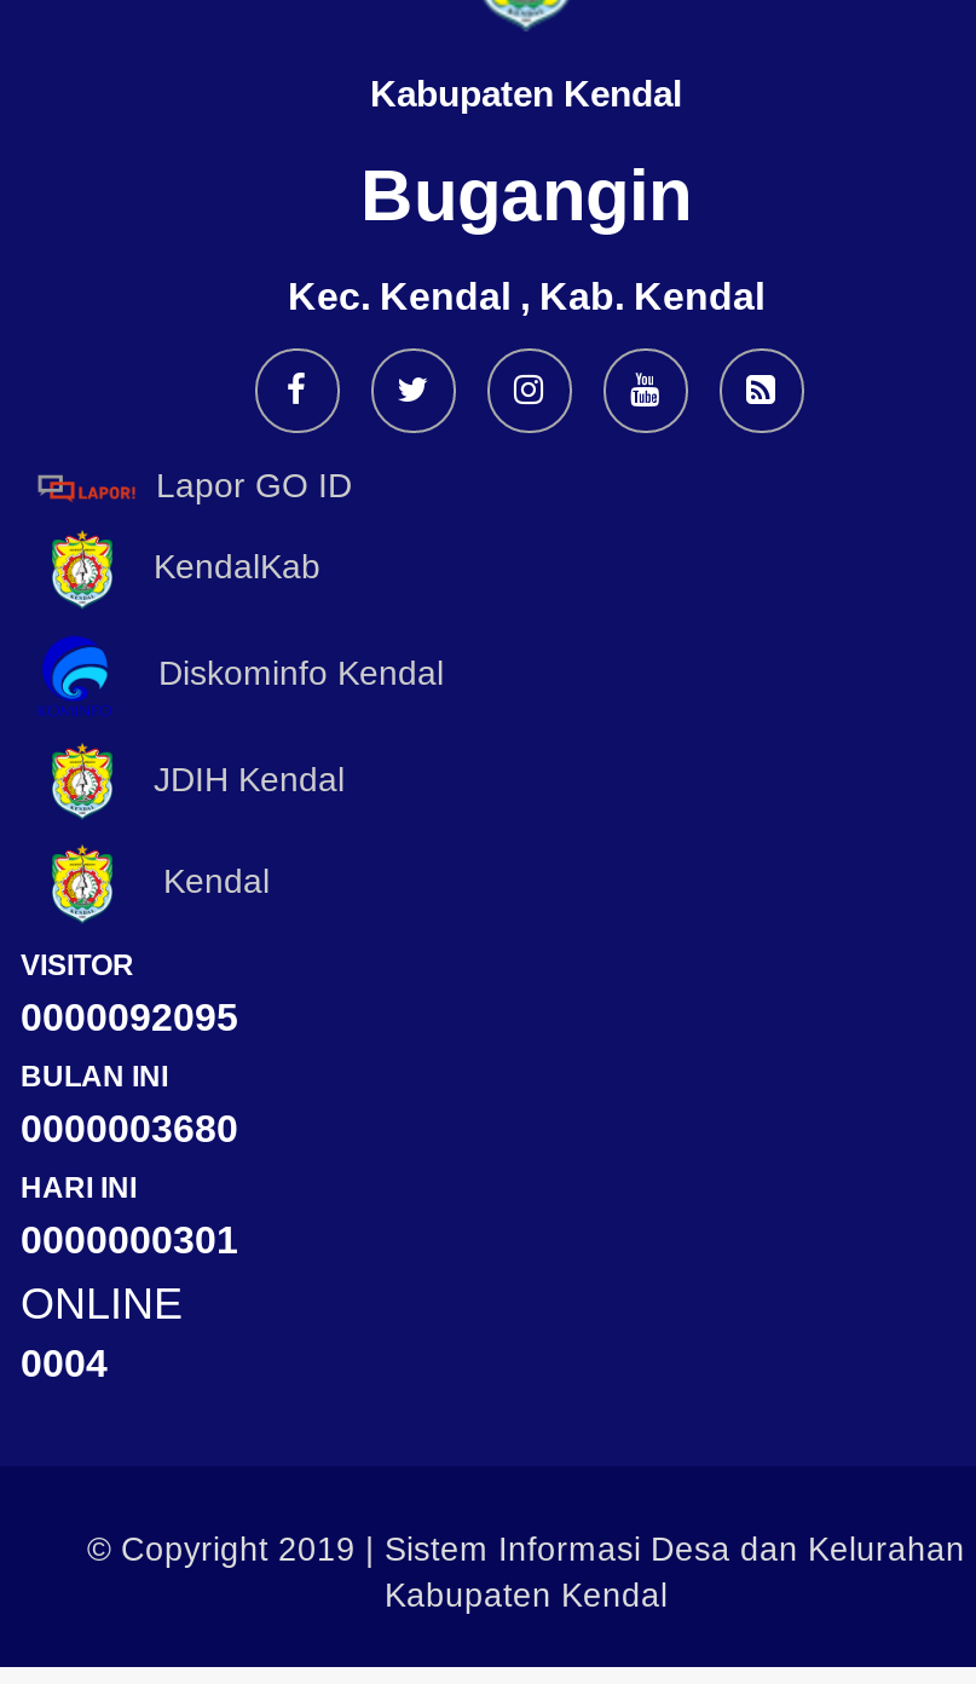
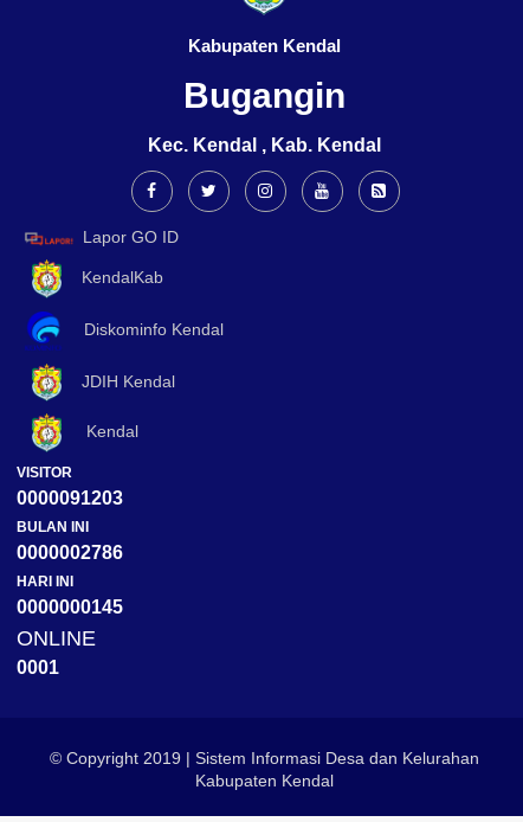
[21,998,238,1039] 0000092095 -> [17,488,123,508] 0000091203
[21,1109,238,1150] 0000003680 -> [17,543,123,563] 0000002786
[21,1220,238,1261] 0000000301 -> [17,597,123,617] 0000000145
[21,1344,108,1385] 0004 -> [17,658,59,678] 0001

